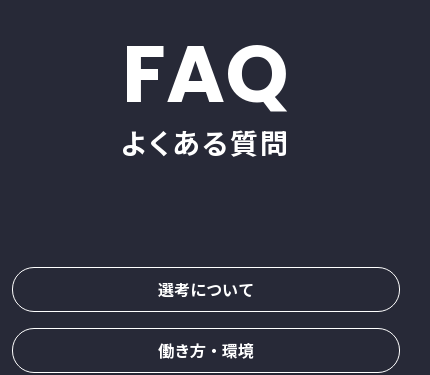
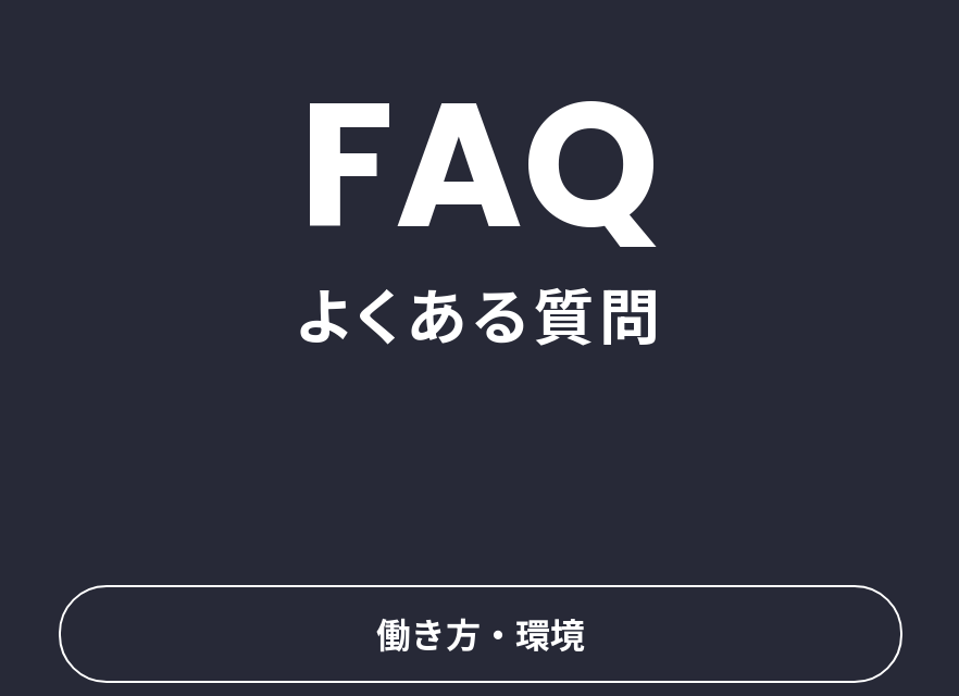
[158,277,254,301] 選考について -> none

